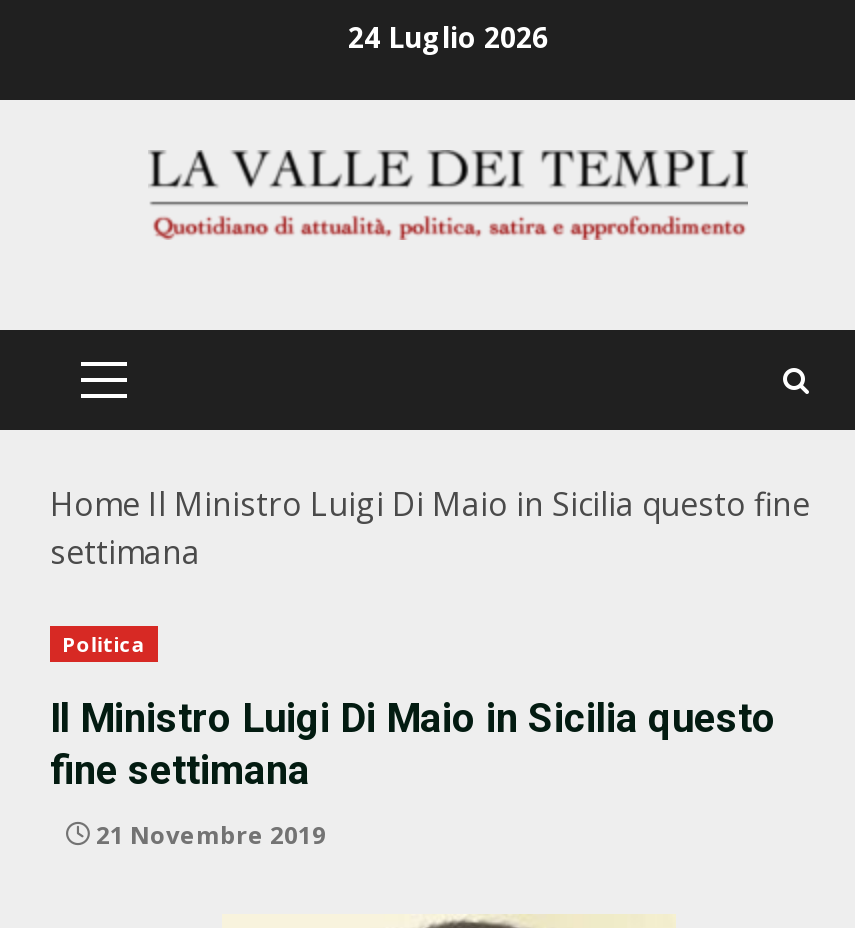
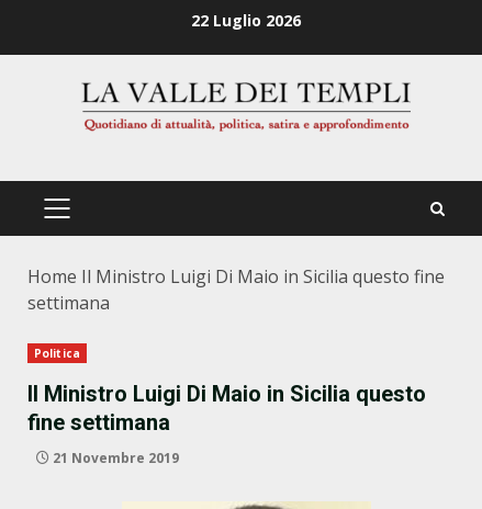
[348,17,548,55] 24 Luglio 2026 -> [191,9,301,30] 22 Luglio 2026

